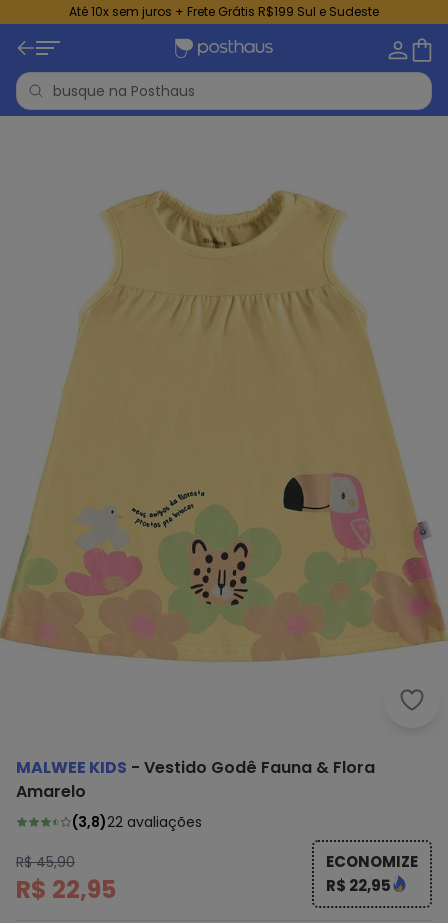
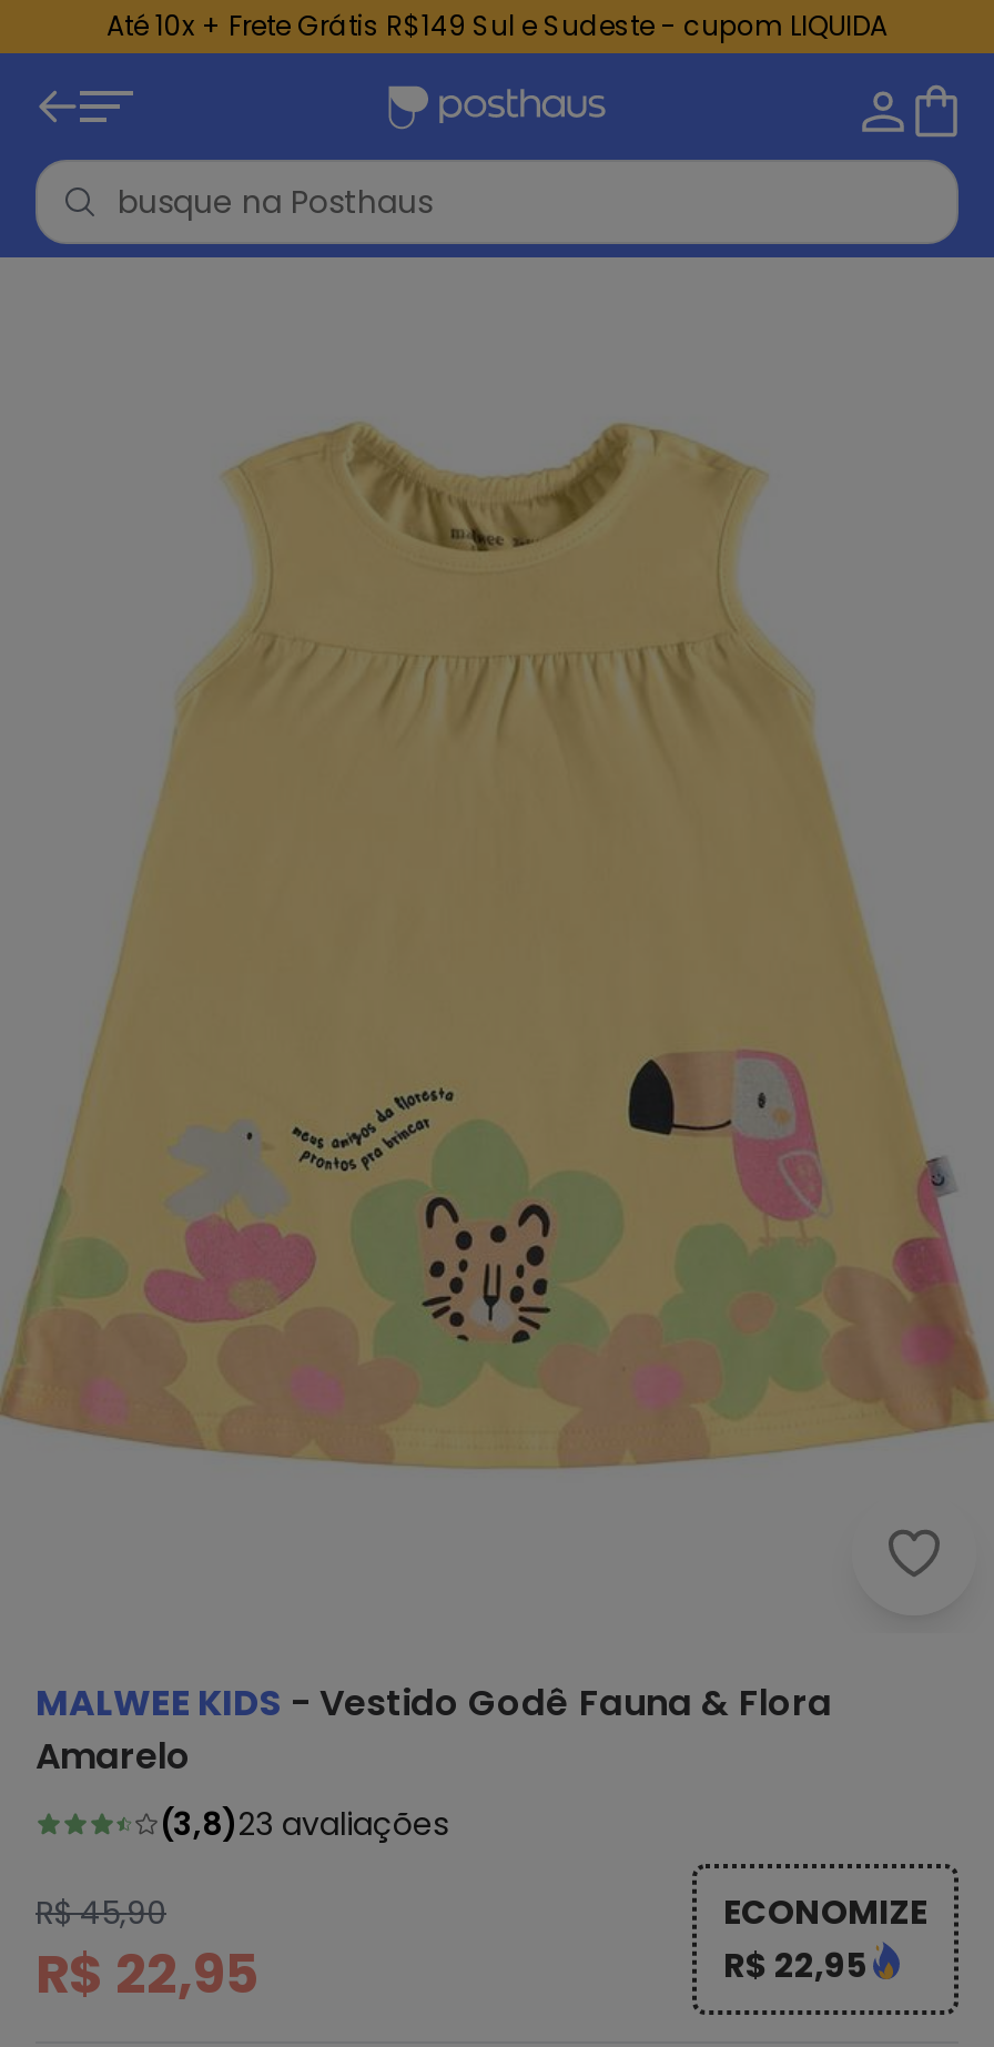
[69,3,379,20] Até 10x sem juros + Frete Grátis R$199 Sul e Sudeste -> [106,7,887,44] Até 10x + Frete Grátis R$149 Sul e Sudeste - cupom LIQUIDA
[72,812,202,832] (3,8)22 avaliações -> [160,1802,448,1846] (3,8)23 avaliações

